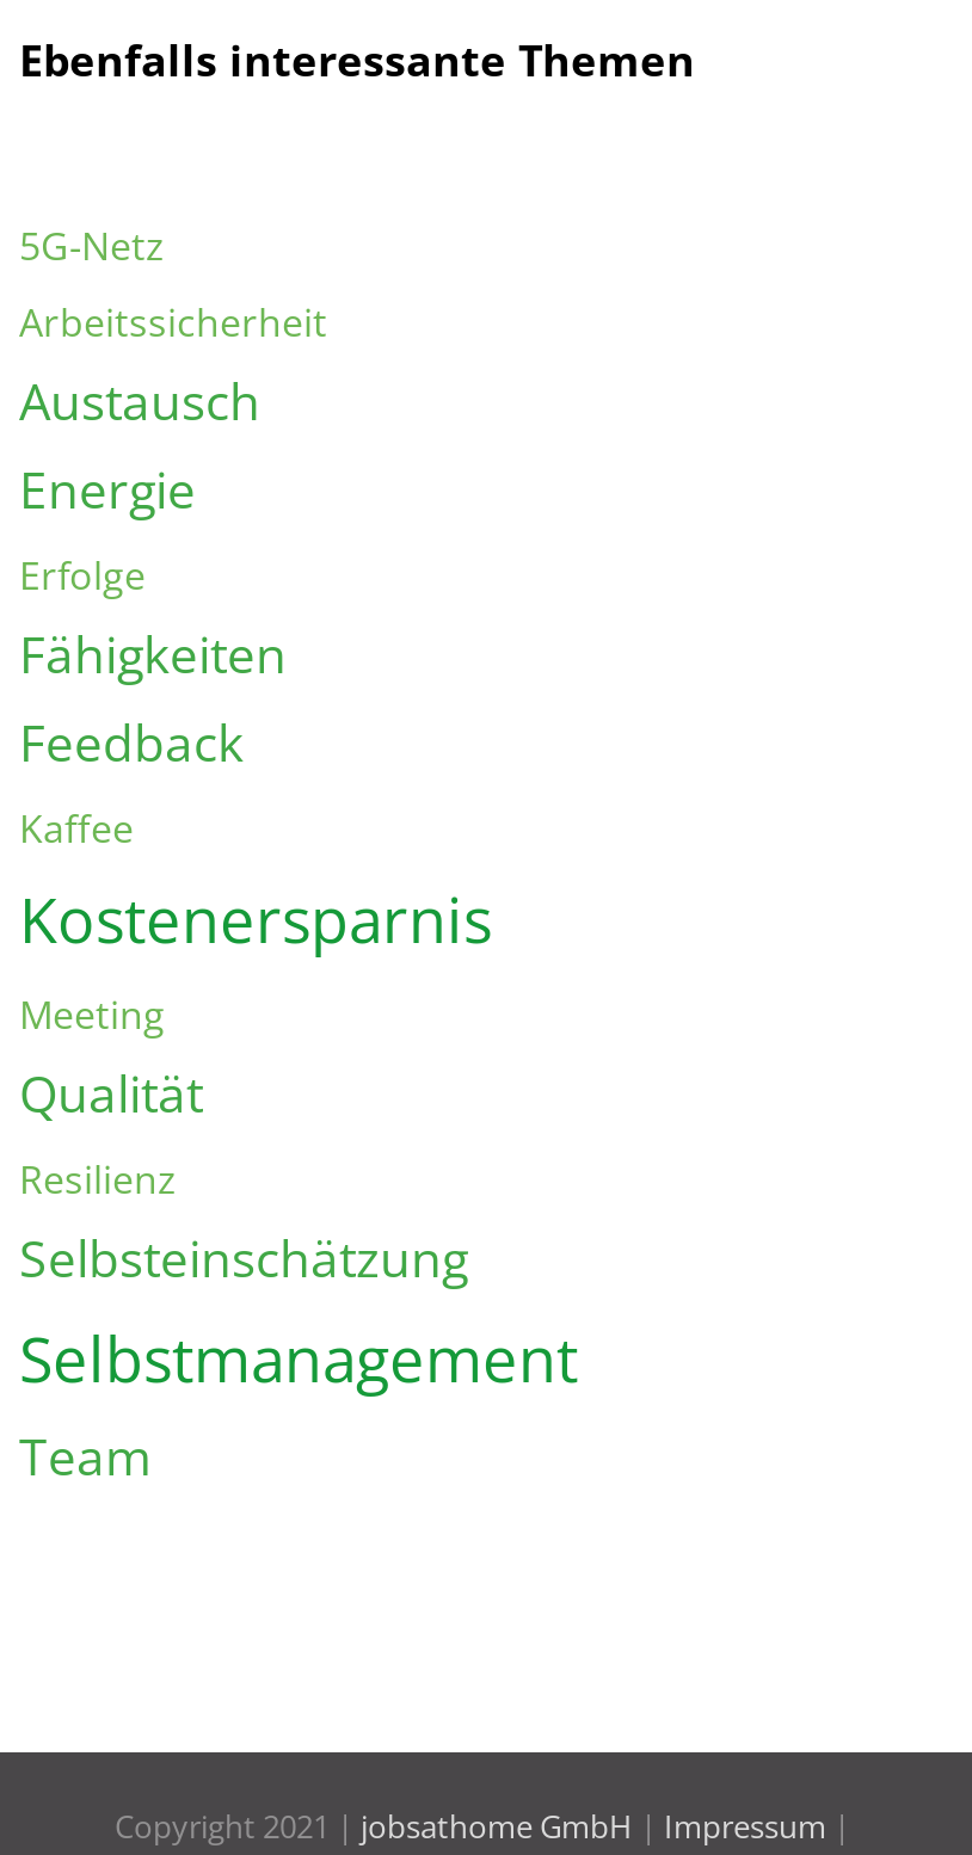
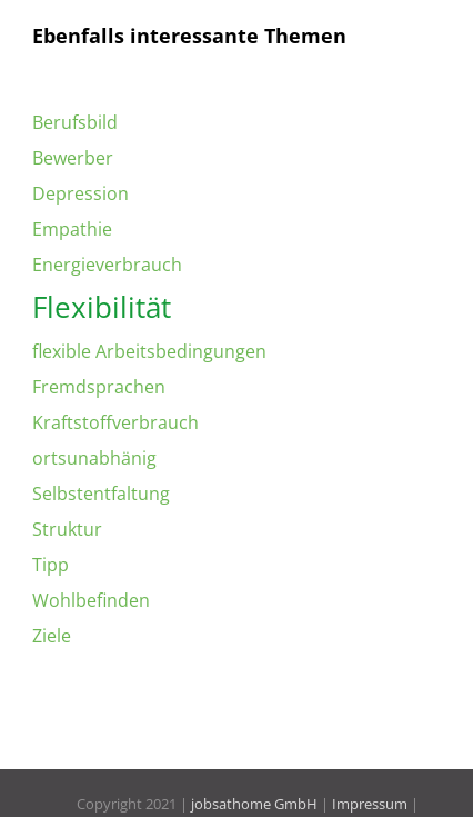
[19,220,578,1490] 5G-Netz | Arbeitssicherheit | Austausch | Energie | Erfolge | Fähigkeiten | Feedback | Kaffee | Kostenersparnis | Meeting | Qualität | Resilienz | Selbsteinschätzung | Selbstmanagement | Team -> [32,110,266,648] Berufsbild | Bewerber | Depression | Empathie | Energieverbrauch | Flexibilität | flexible Arbeitsbedingungen | Fremdsprachen | Kraftstoffverbrauch | ortsunabhänig | Selbstentfaltung | Struktur | Tipp | Wohlbefinden | Ziele

